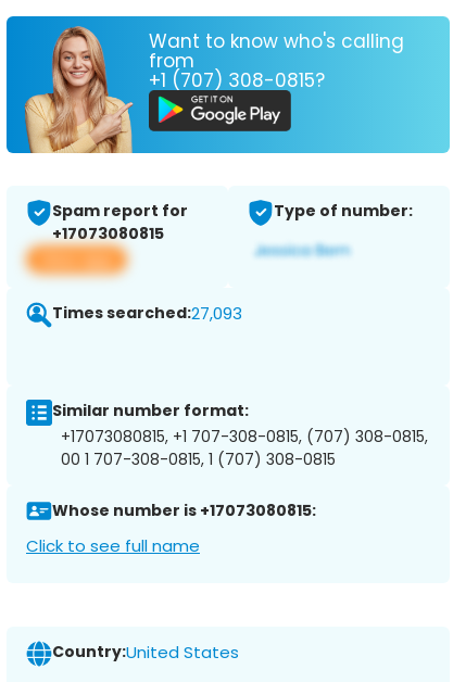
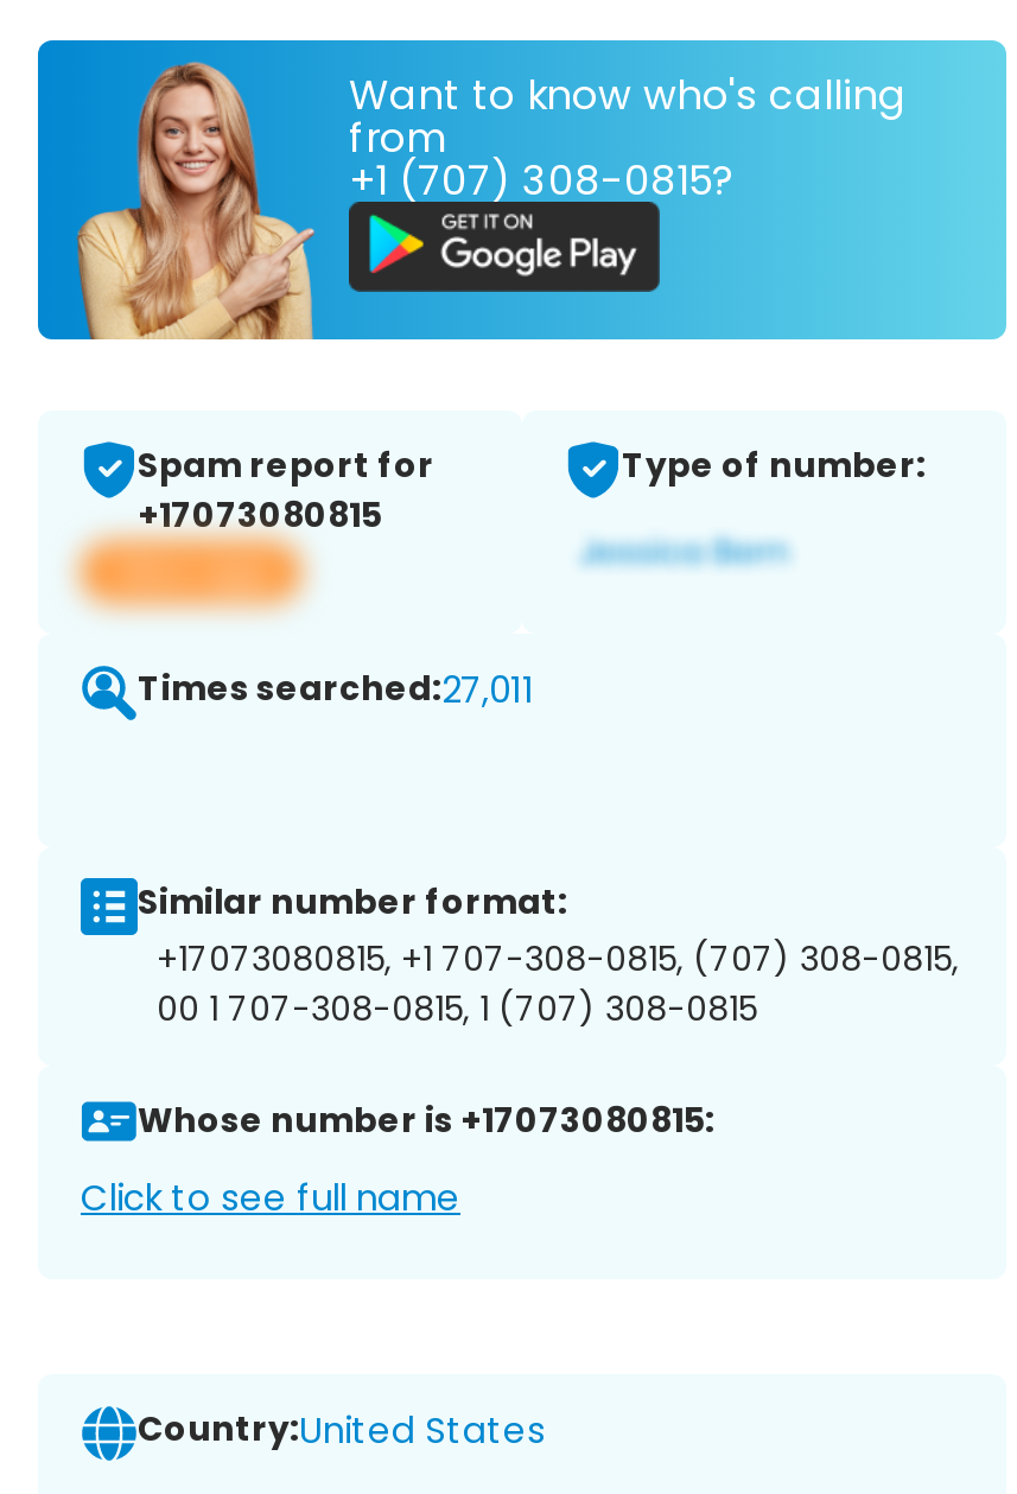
[52,302,242,325] Times searched:27,093 -> [138,665,534,715] Times searched:27,011

